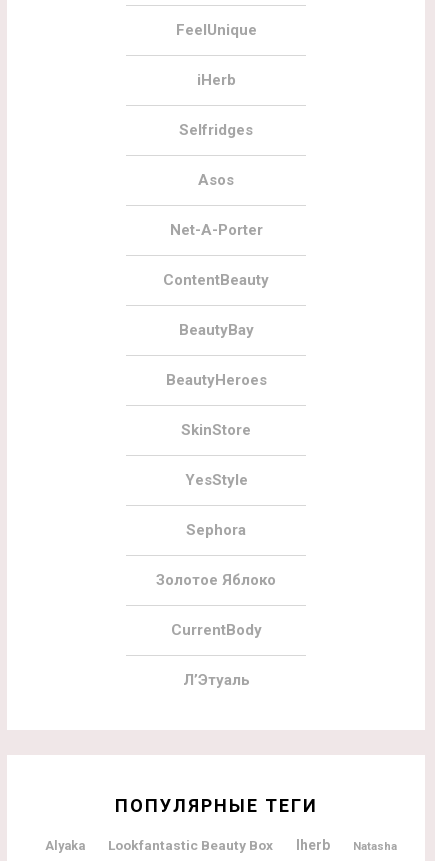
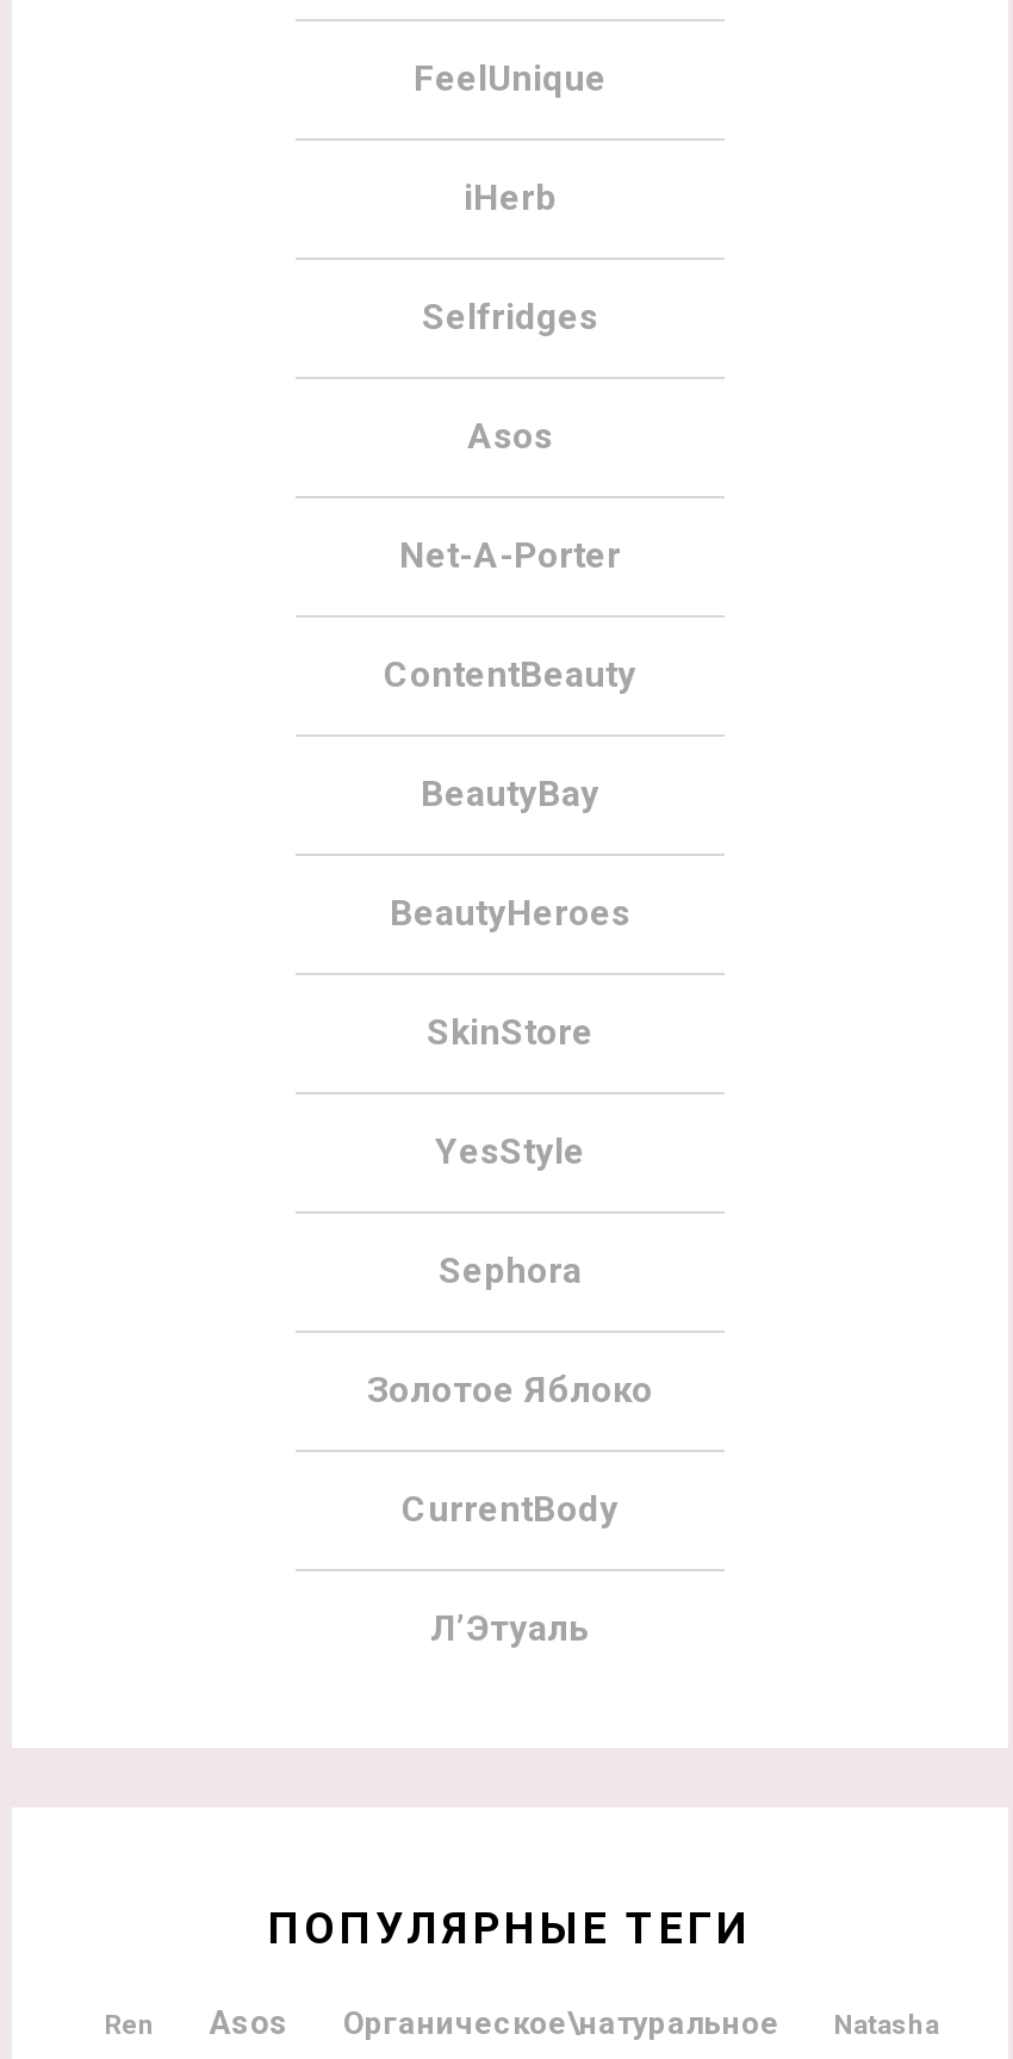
[45,837,330,853] Alyaka | Lookfantastic Beauty Box | Iherb -> [105,2005,779,2041] Ren | Asos | Органическое\натуральное

